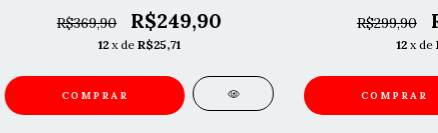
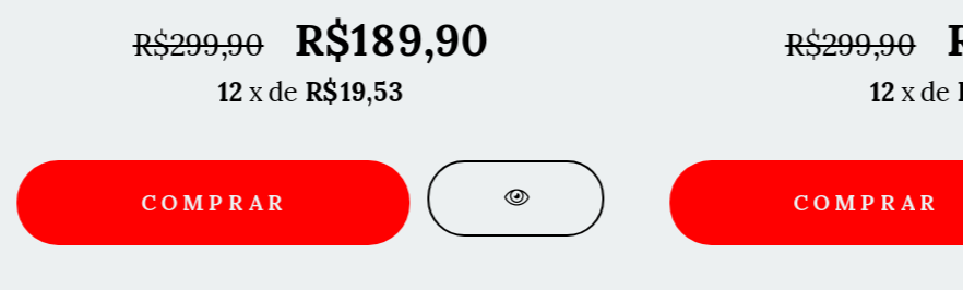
[57,8,222,52] R$369,90 | R$249,90 | 12 x de R$25,71 -> [133,12,489,107] R$299,90 | R$189,90 | 12 x de R$19,53

